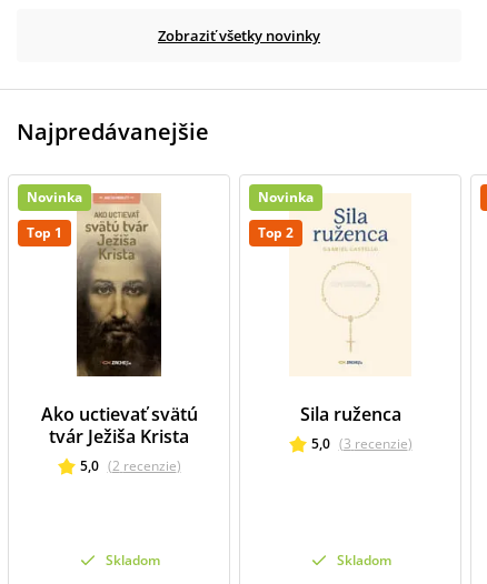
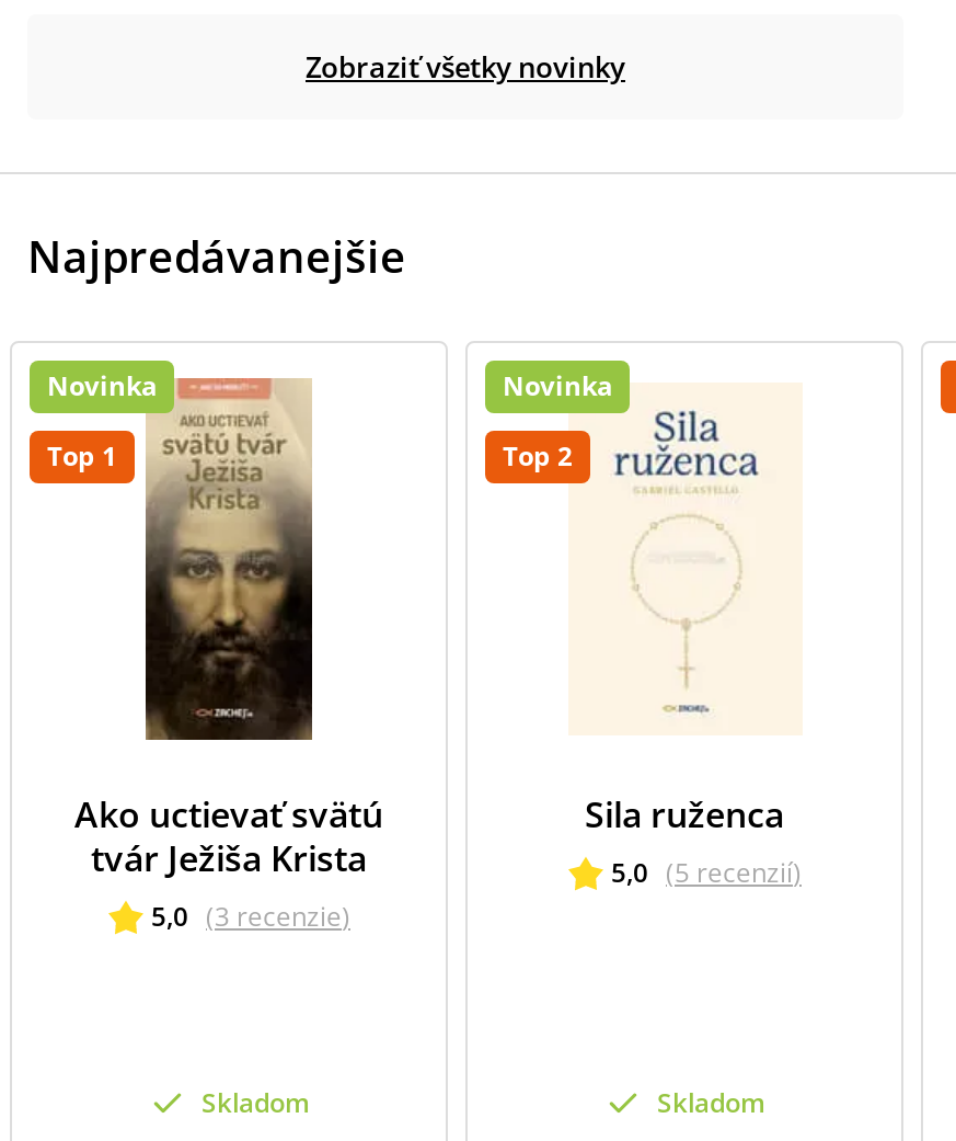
[311,434,412,453] 5,0 (3 recenzie) -> [611,854,802,891] 5,0 (5 recenzií)
[79,456,181,475] 5,0 (2 recenzie) -> [151,898,350,935] 5,0 (3 recenzie)

